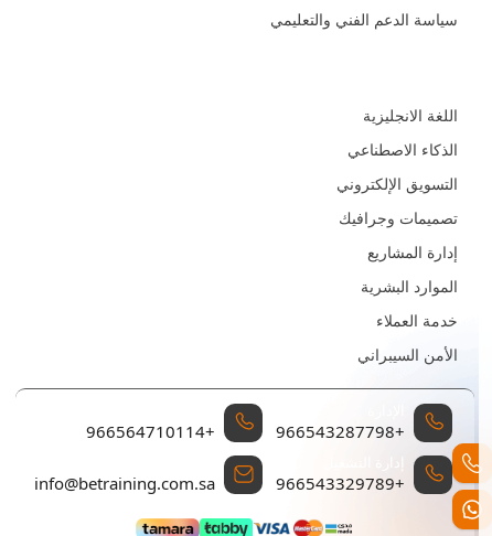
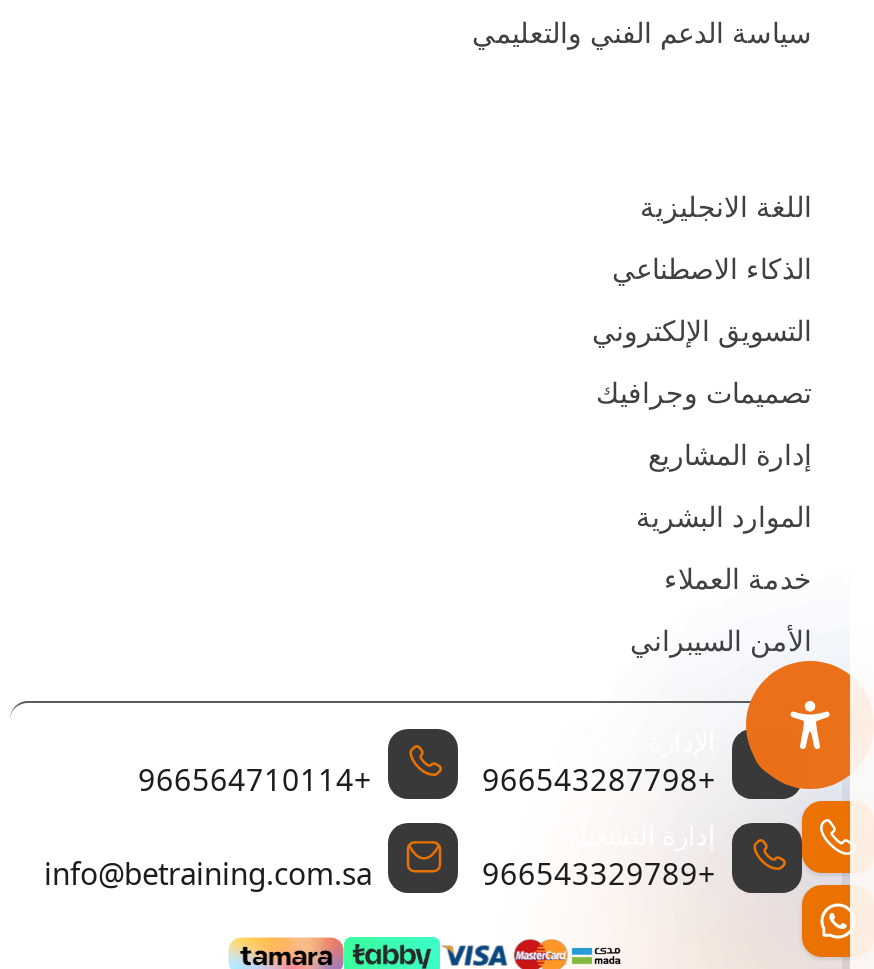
[420,366,489,437] [image] -> [744,659,868,791] [image]

